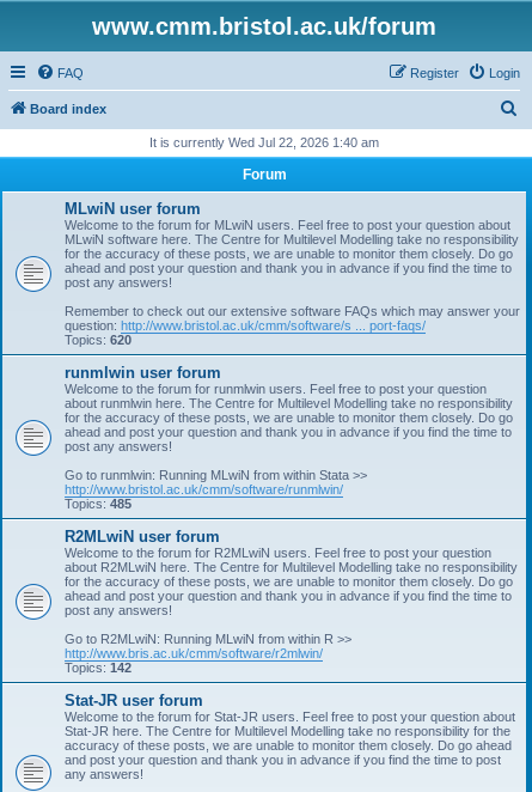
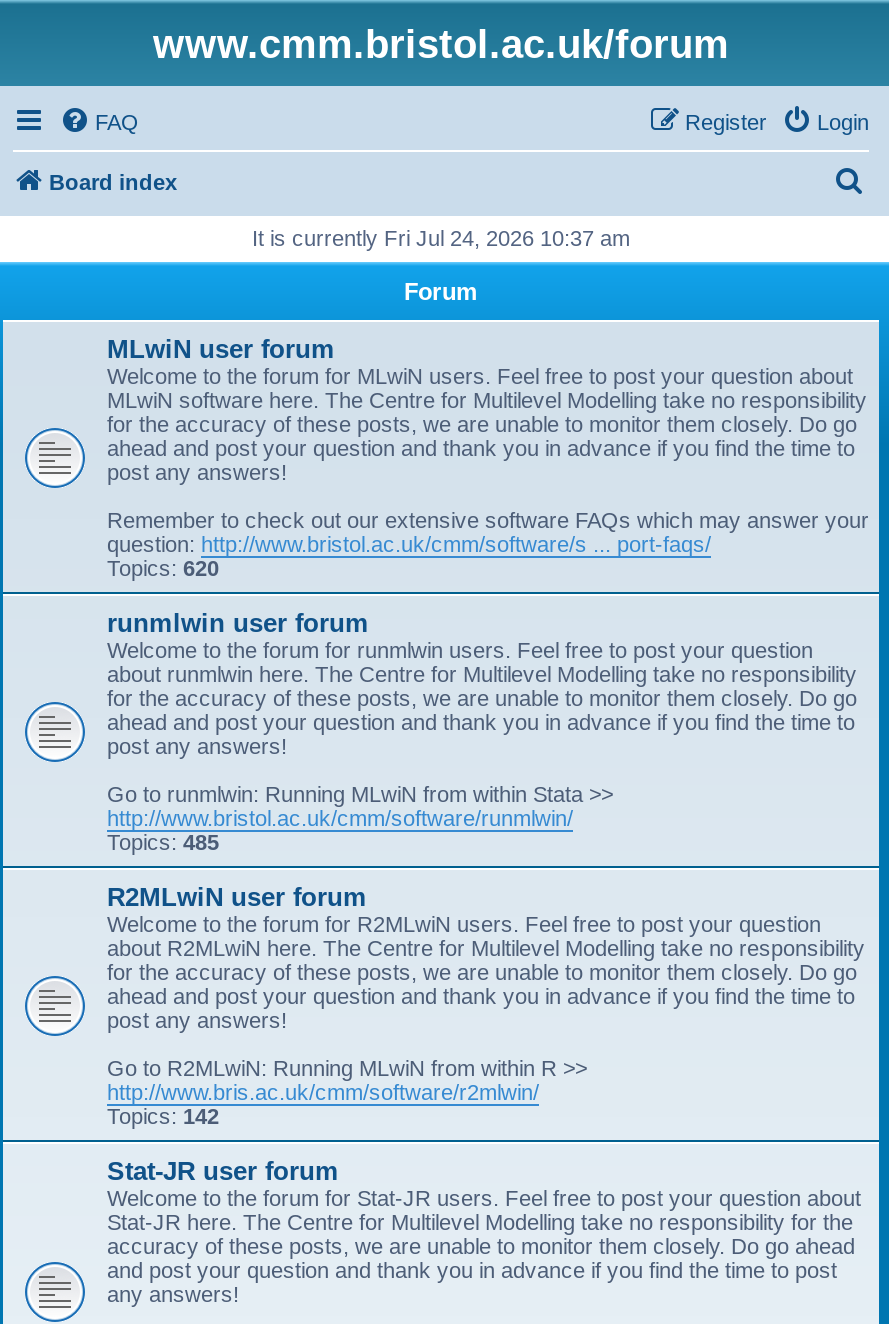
[149,135,379,150] It is currently Wed Jul 22, 2026 1:40 am -> [252,226,630,250] It is currently Fri Jul 24, 2026 10:37 am

